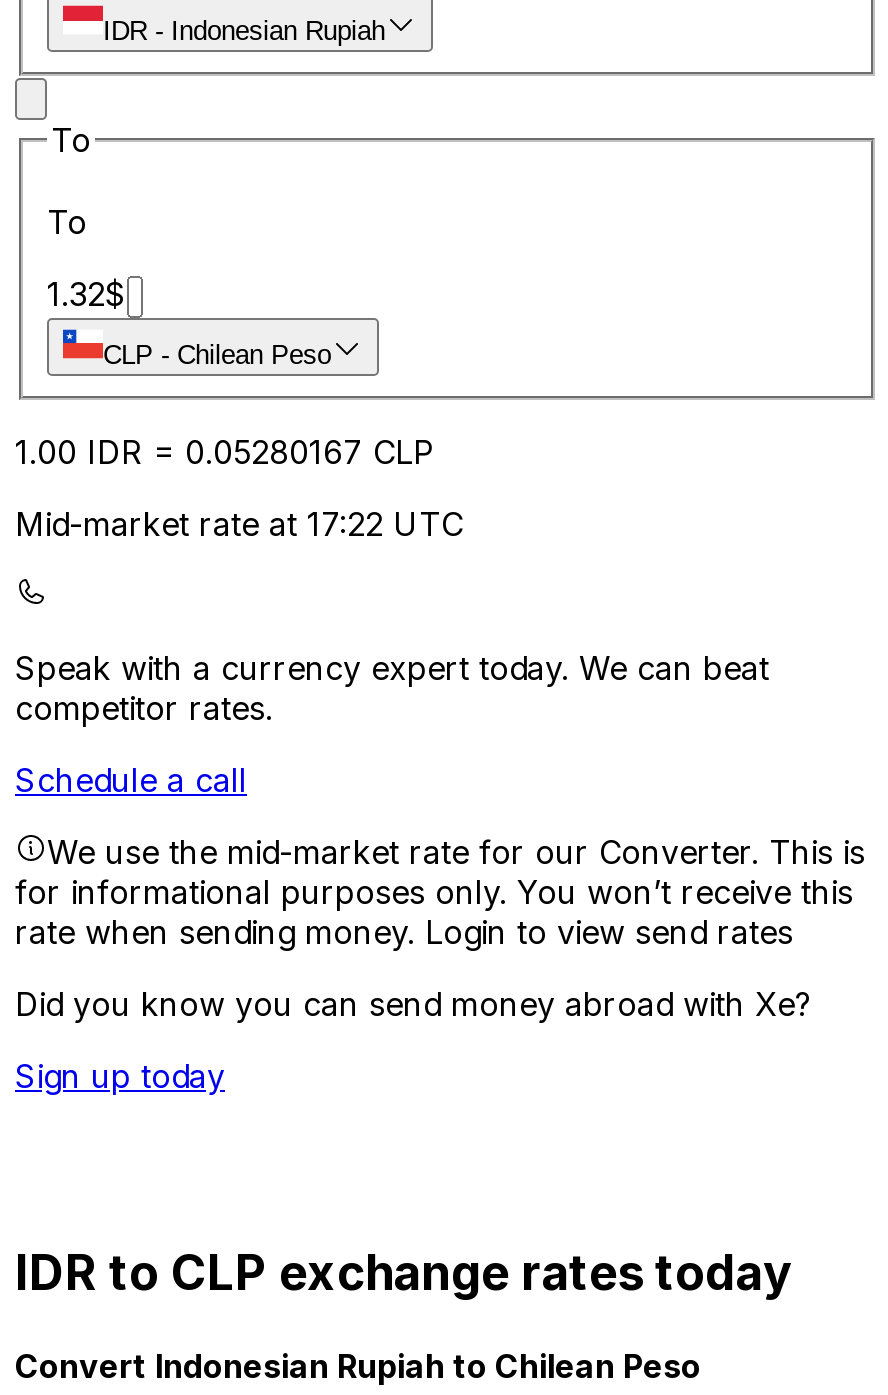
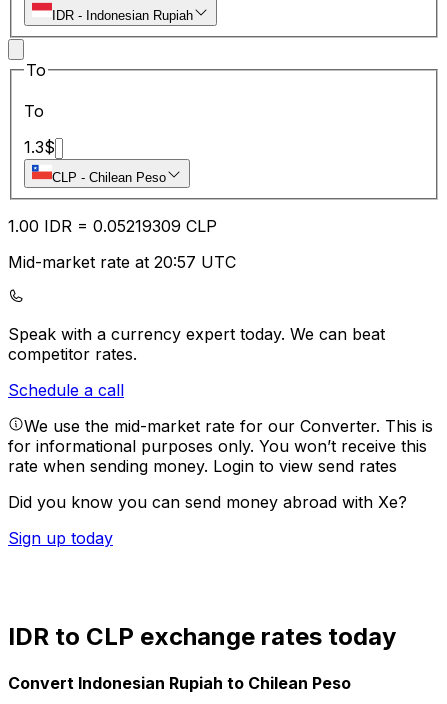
[47,275,127,315] 1.32$ -> [24,137,55,157] 1.3$
[15,433,435,473] 1.00 IDR = 0.05280167 CLP -> [8,216,217,236] 1.00 IDR = 0.05219309 CLP
[15,505,463,545] Mid-market rate at 17:22 UTC -> [8,252,236,272] Mid-market rate at 20:57 UTC

